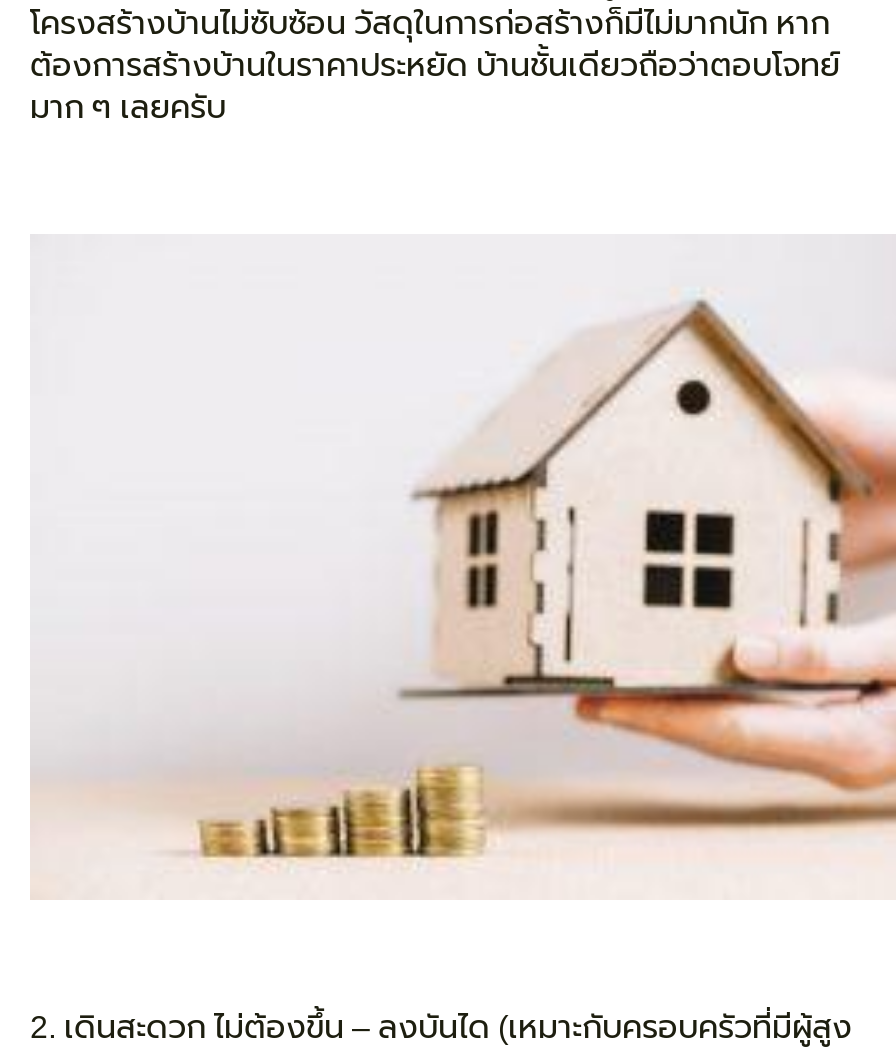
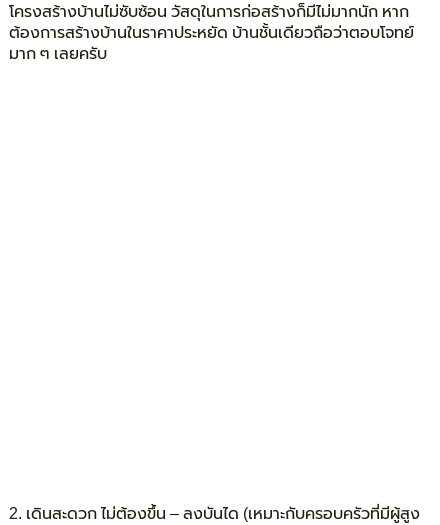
[30,236,890,900] [image] -> none

